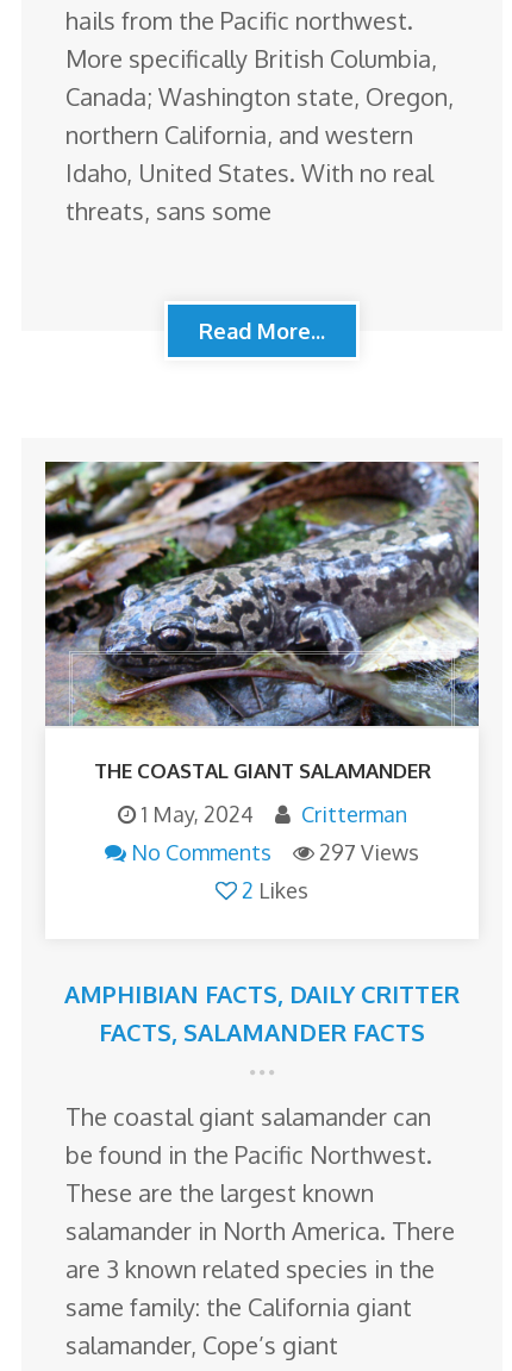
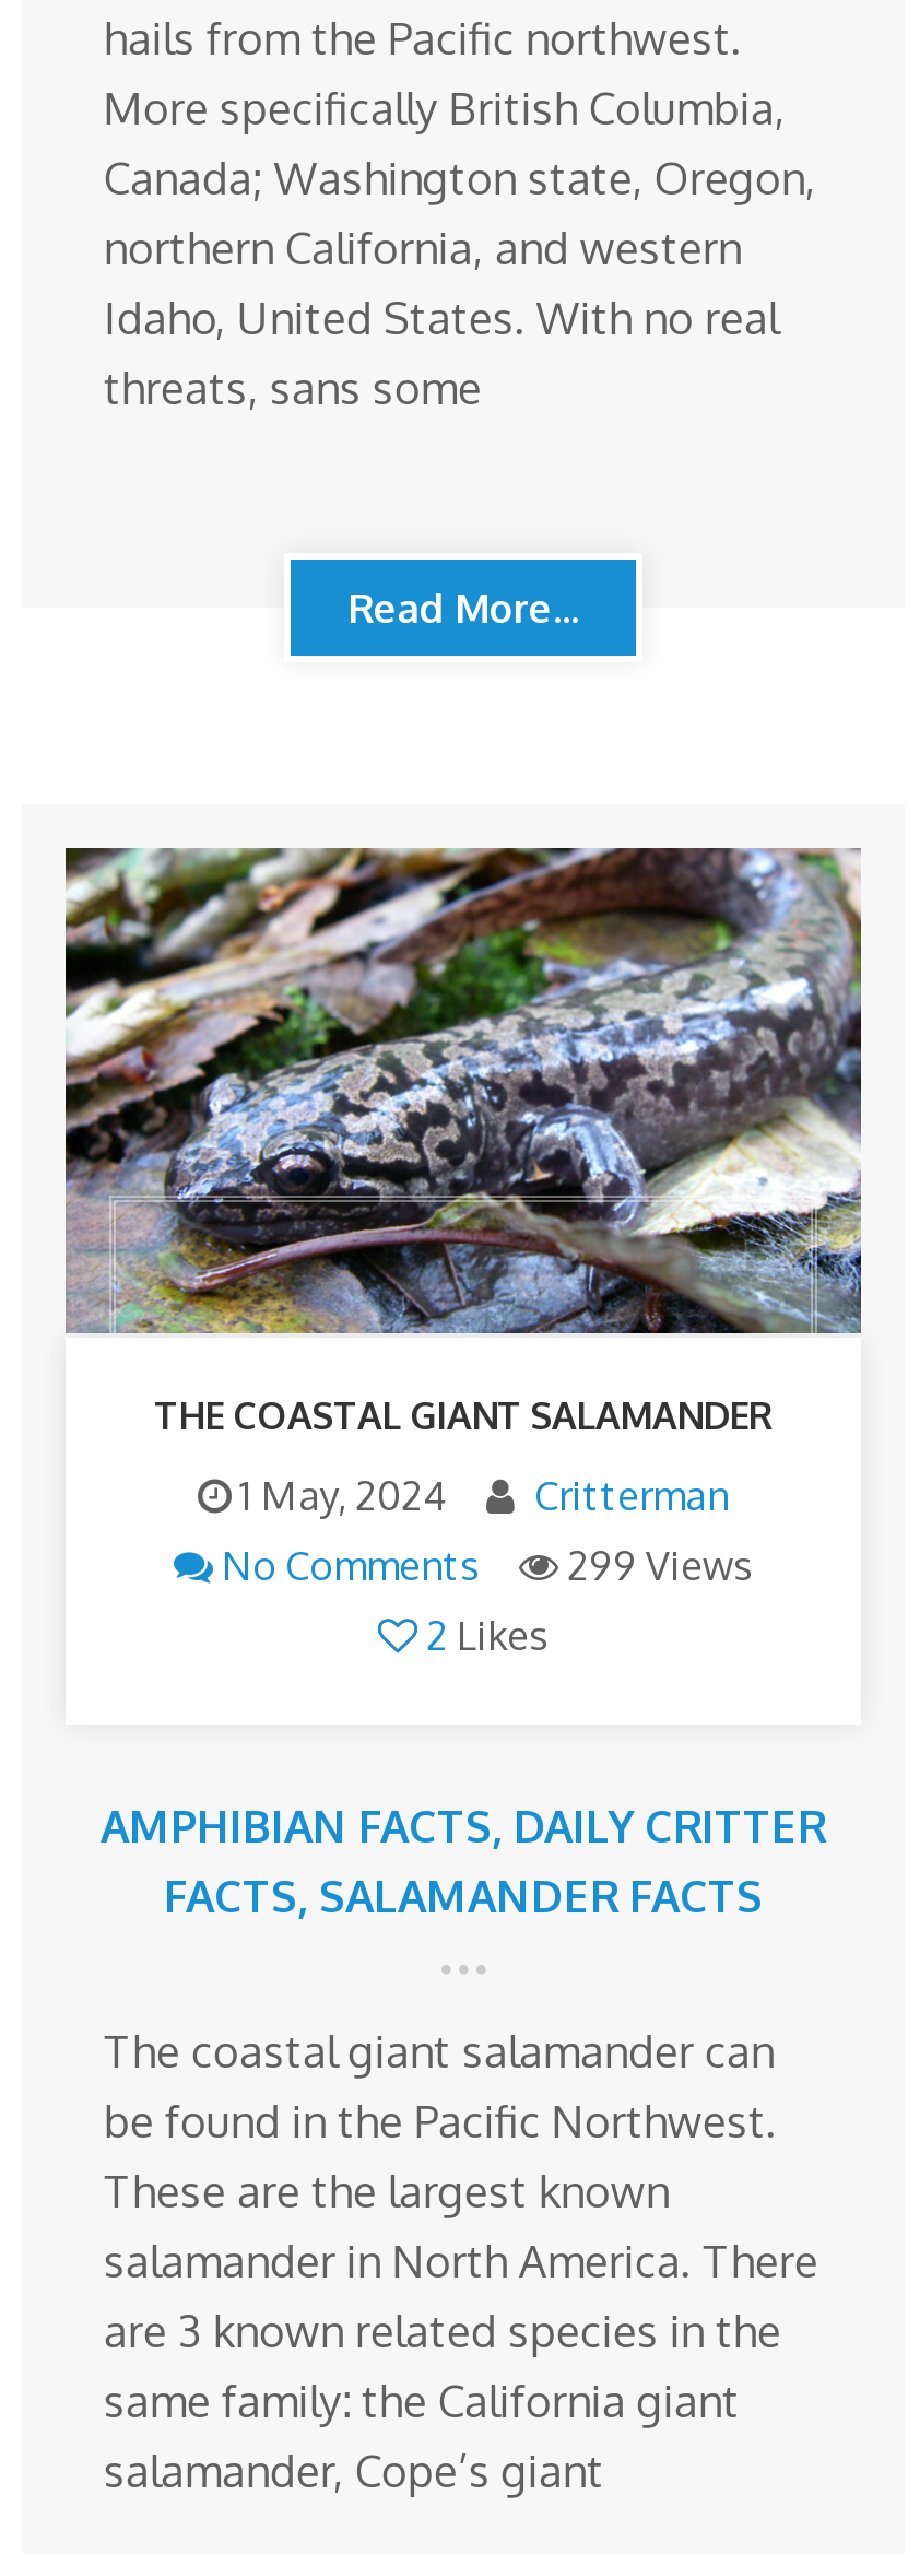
[131,839,419,865] No Comments 297 Views -> [222,1541,753,1589] No Comments 299 Views

